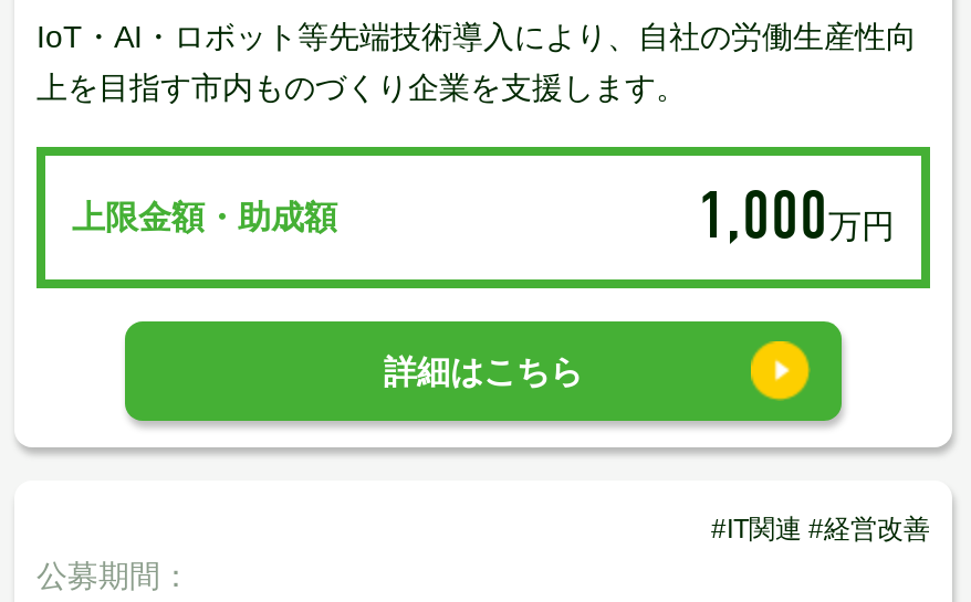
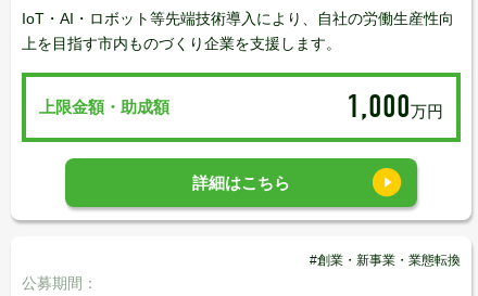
[711,513,930,543] #IT関連 #経営改善 -> [310,252,461,267] #創業・新事業・業態転換

